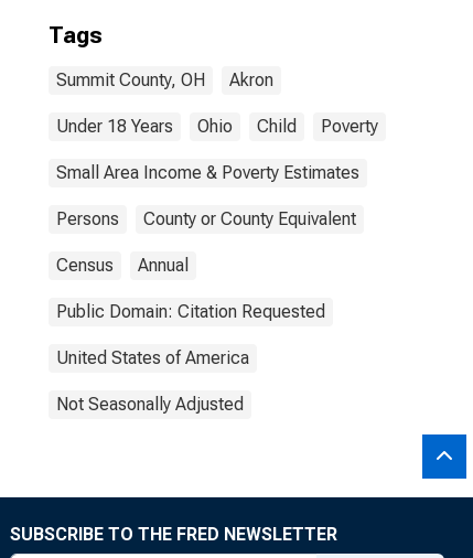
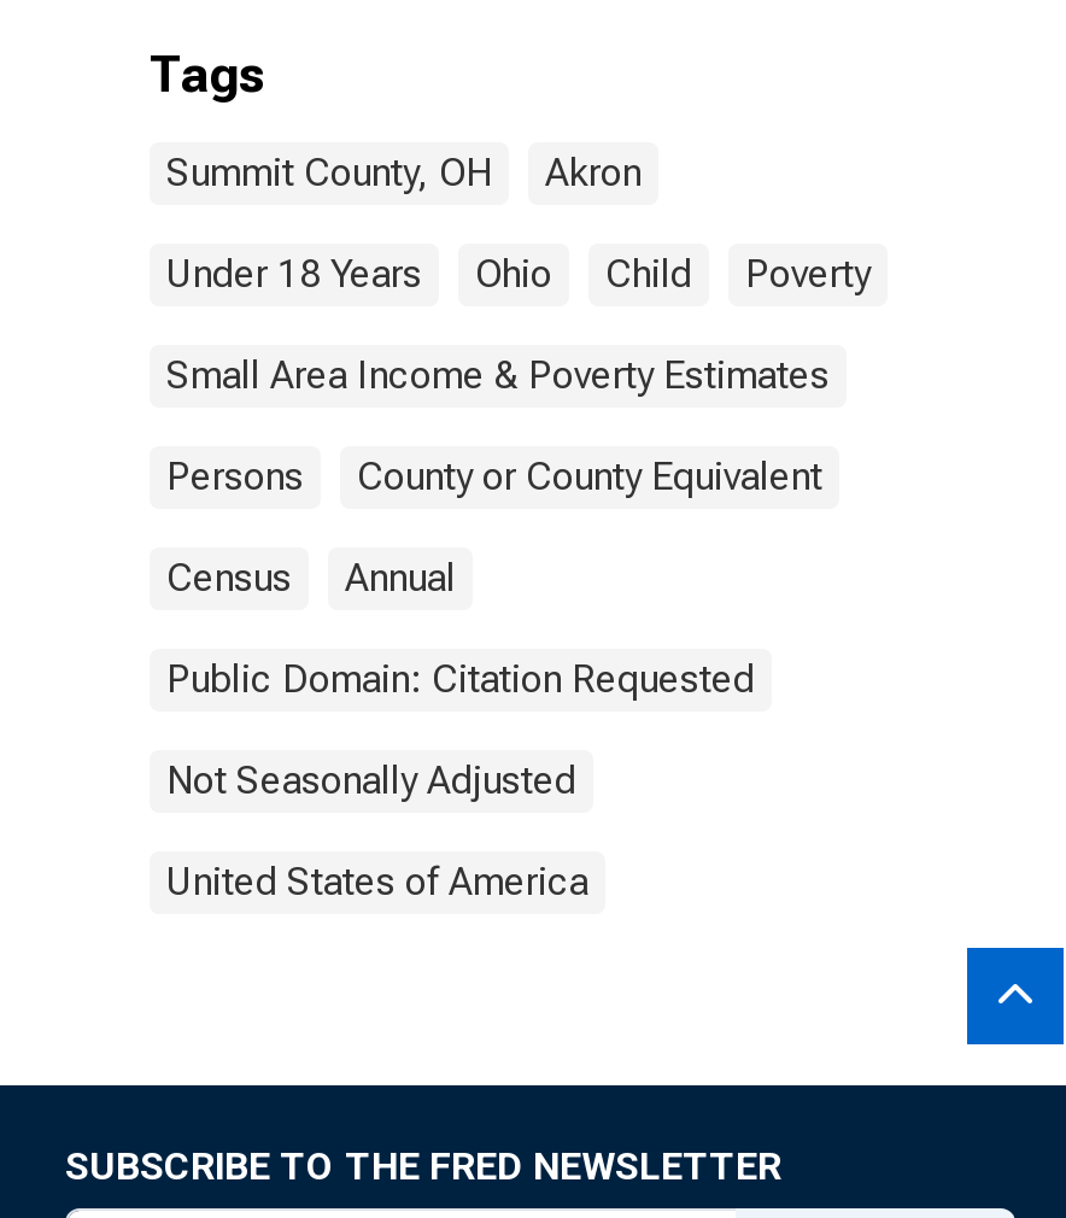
moved [56,347,249,368] -> [166,859,588,904]: United States of America
moved [56,394,244,415] -> [166,757,576,803]: Not Seasonally Adjusted

